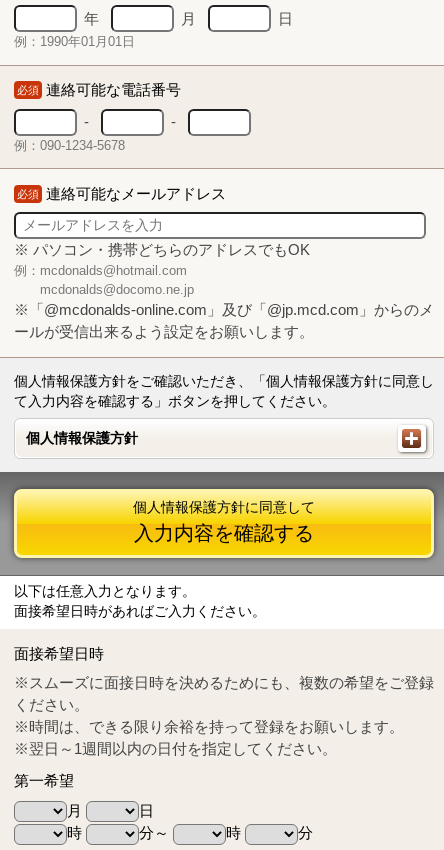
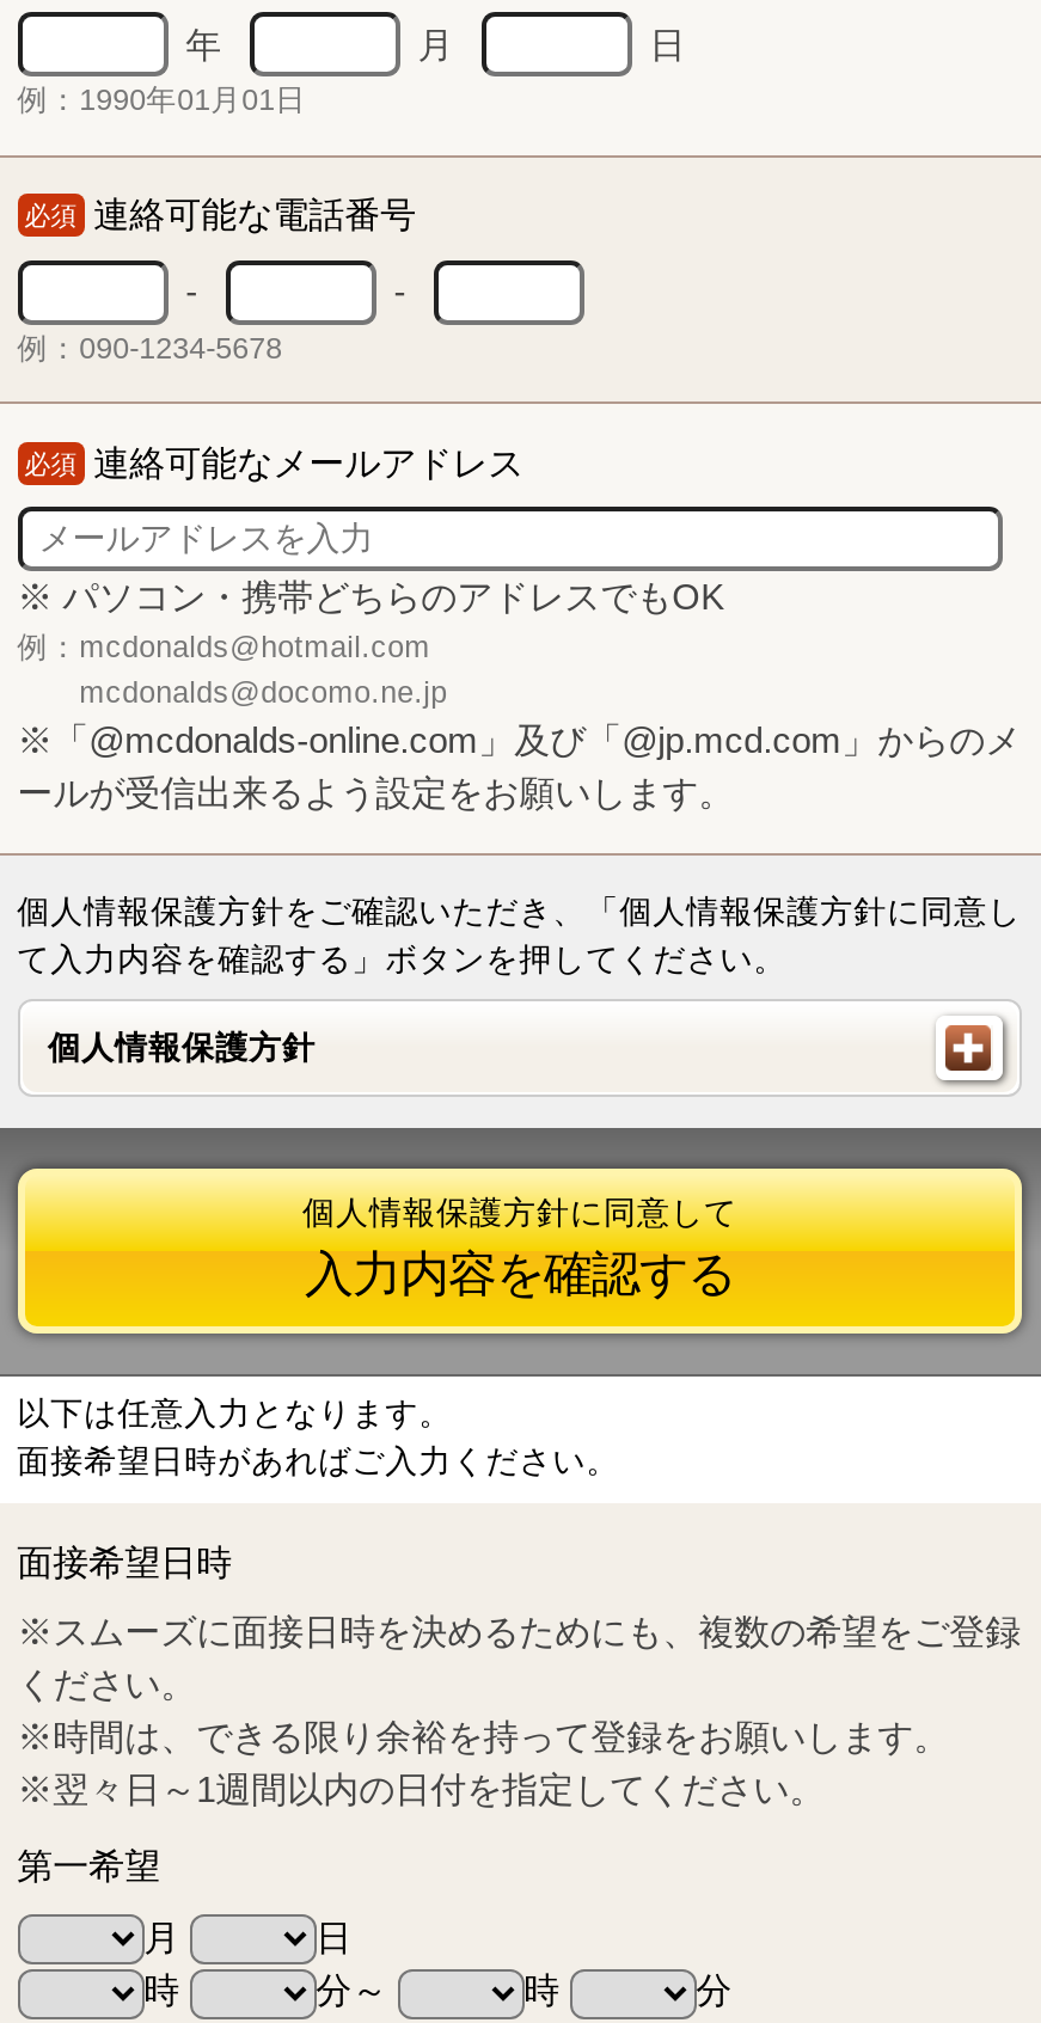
[14,740,337,757] ※翌日～1週間以内の日付を指定してください。 -> [17,1769,825,1810] ※翌々日～1週間以内の日付を指定してください。

